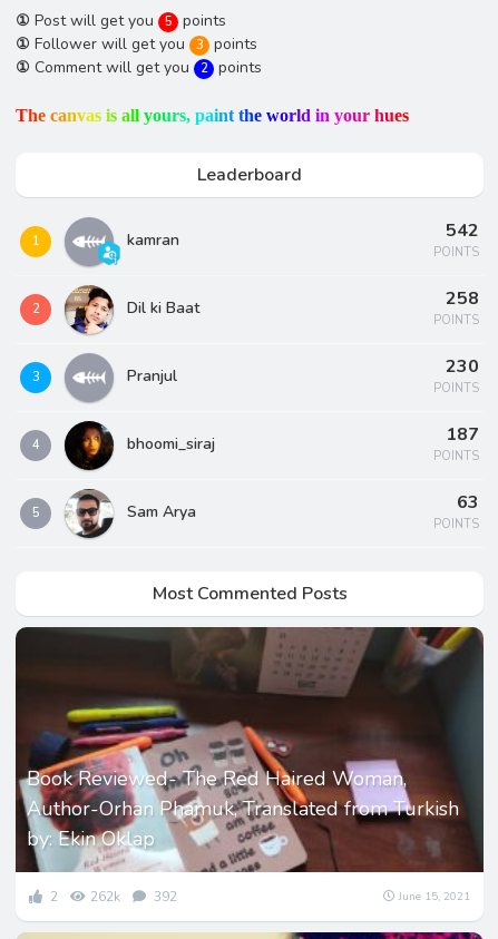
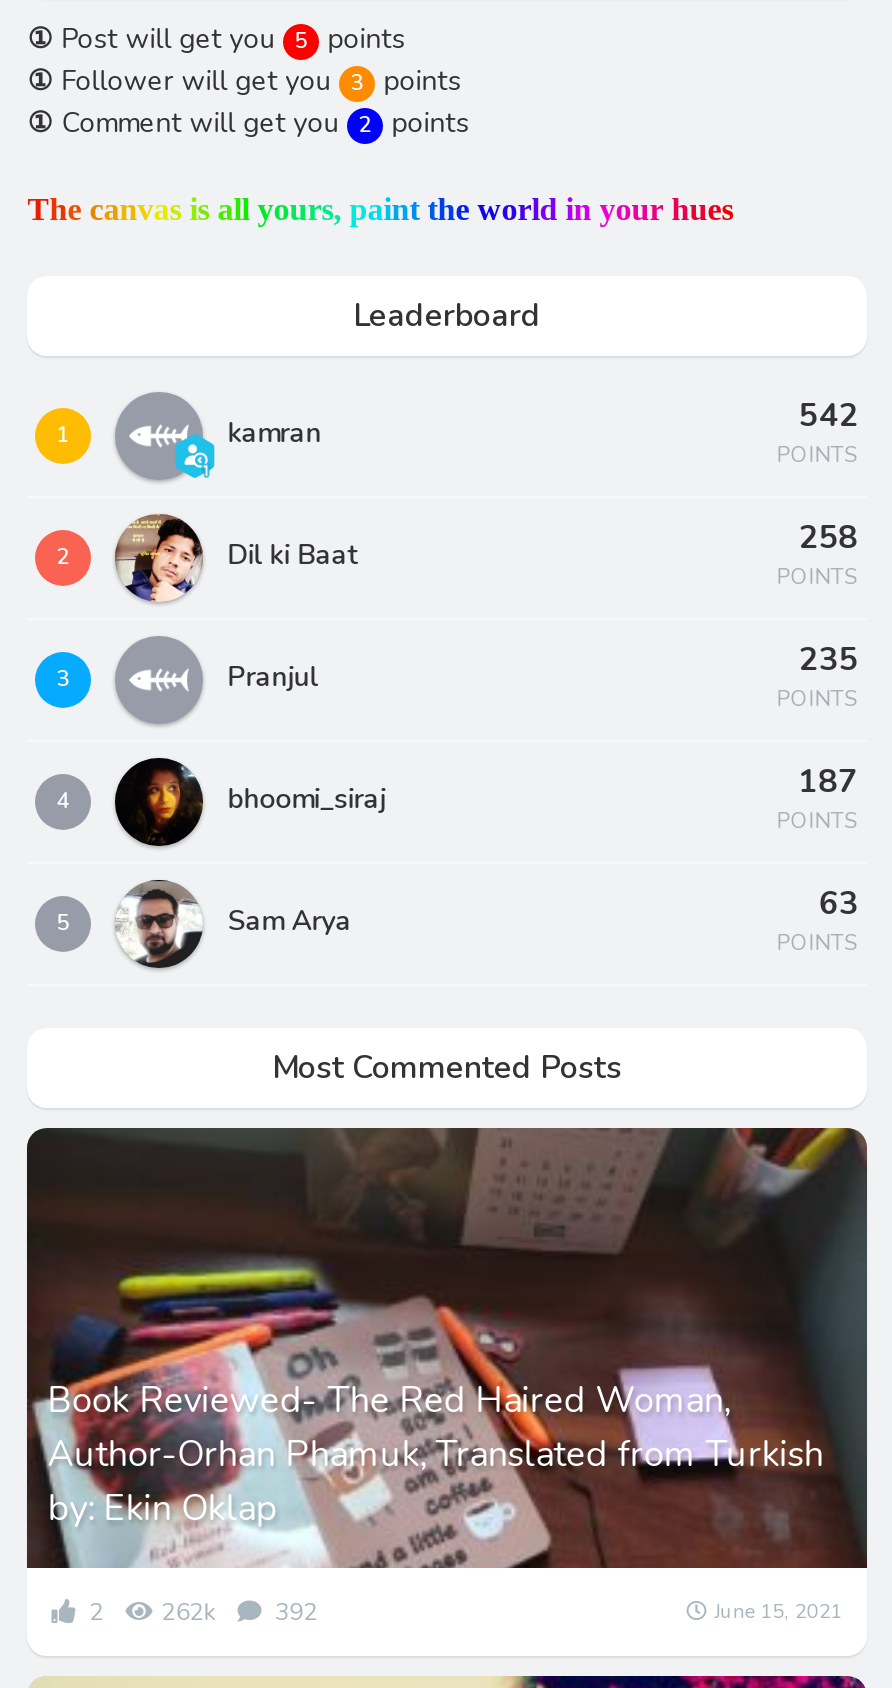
[445,354,479,379] 230 -> [798,638,858,682] 235

